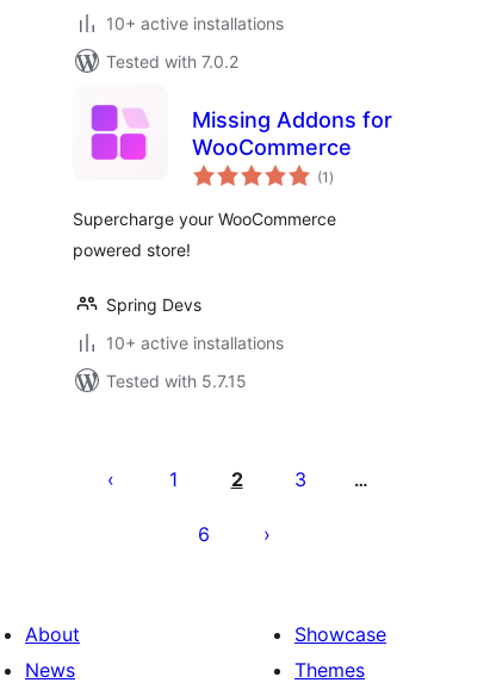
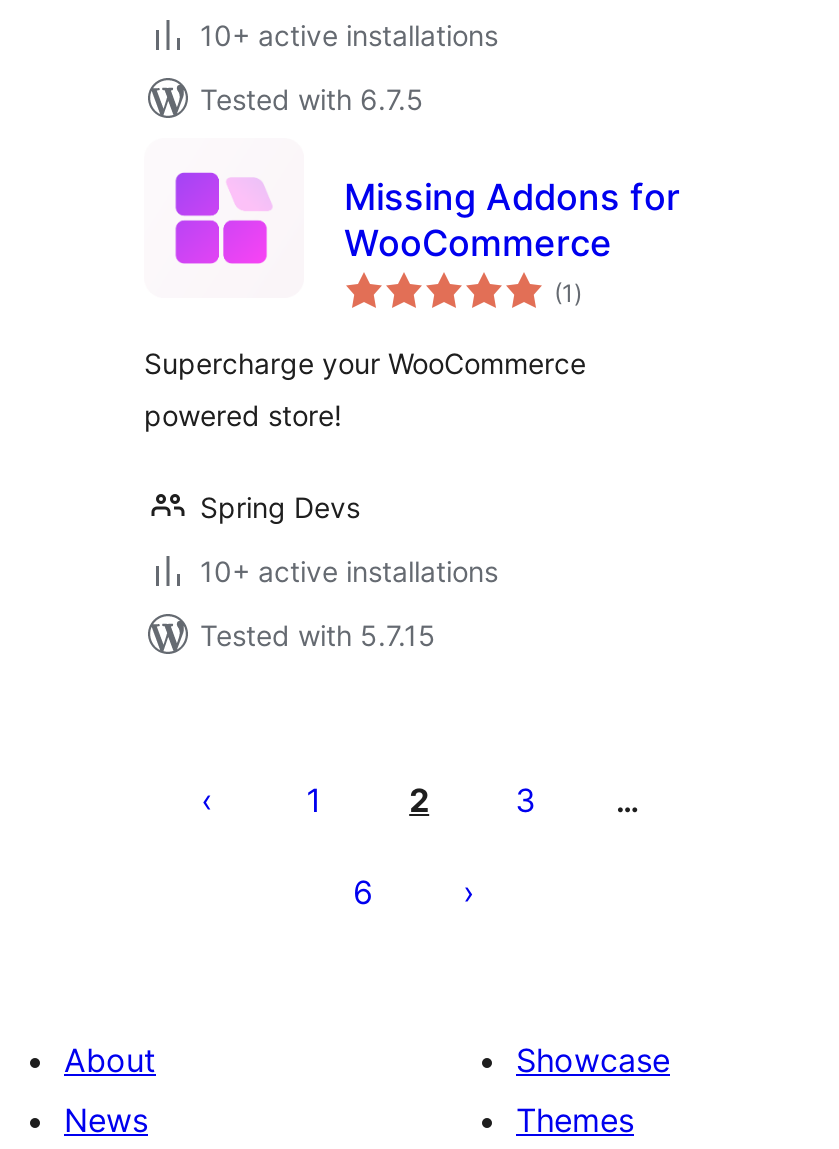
[106,51,238,72] Tested with 7.0.2 -> [200,82,424,116] Tested with 6.7.5

